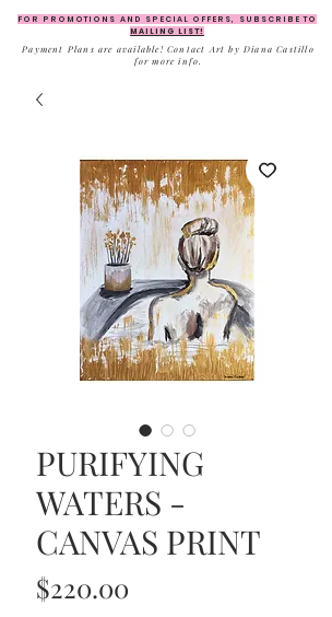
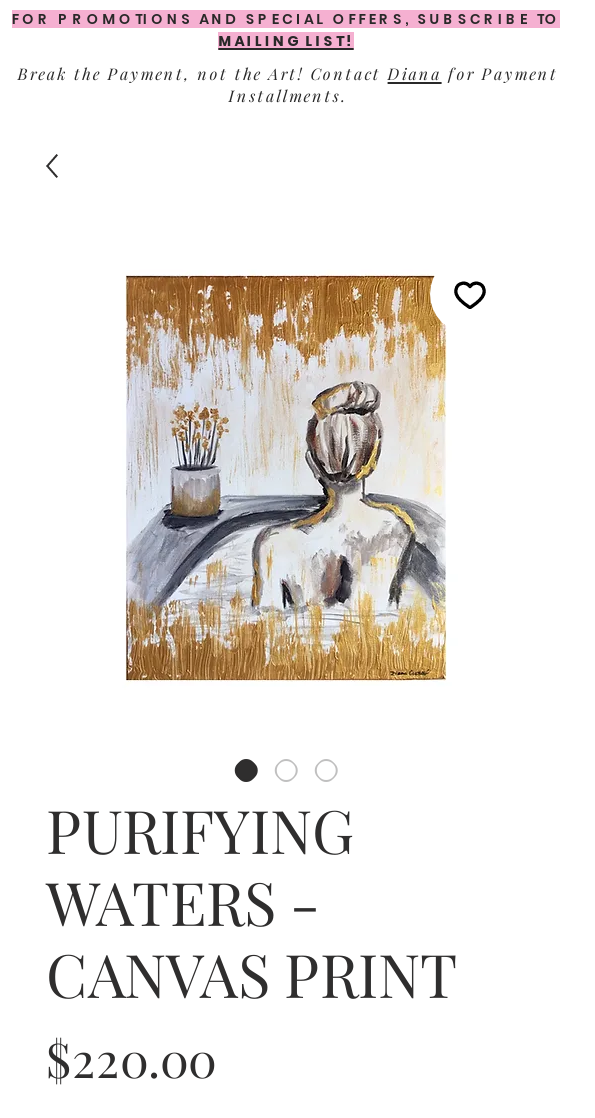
[22,43,314,67] Payment Plans are available! Contact Art by Diana Castillo | for more info. -> [18,62,558,106] Break the Payment, not the Art! Contact Diana for Payment | Installments.

